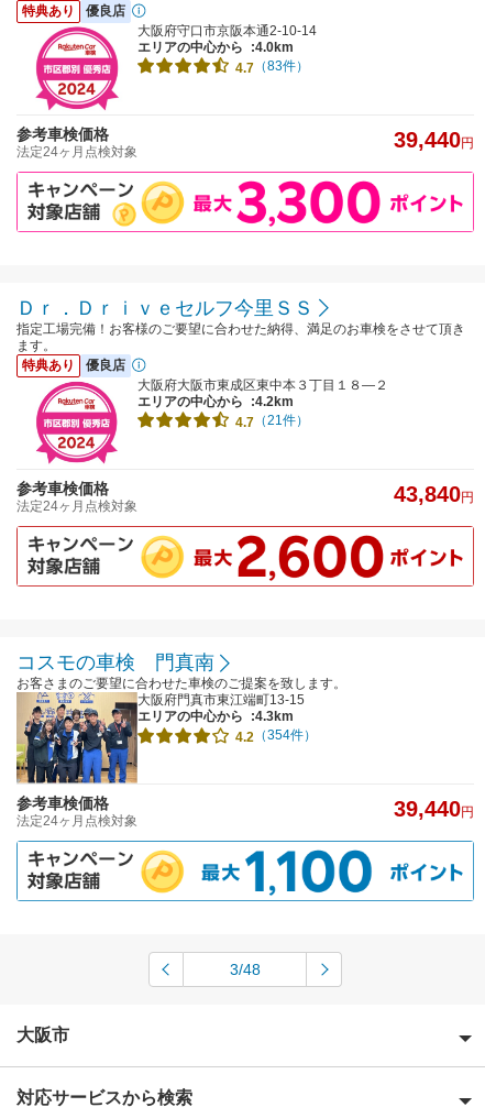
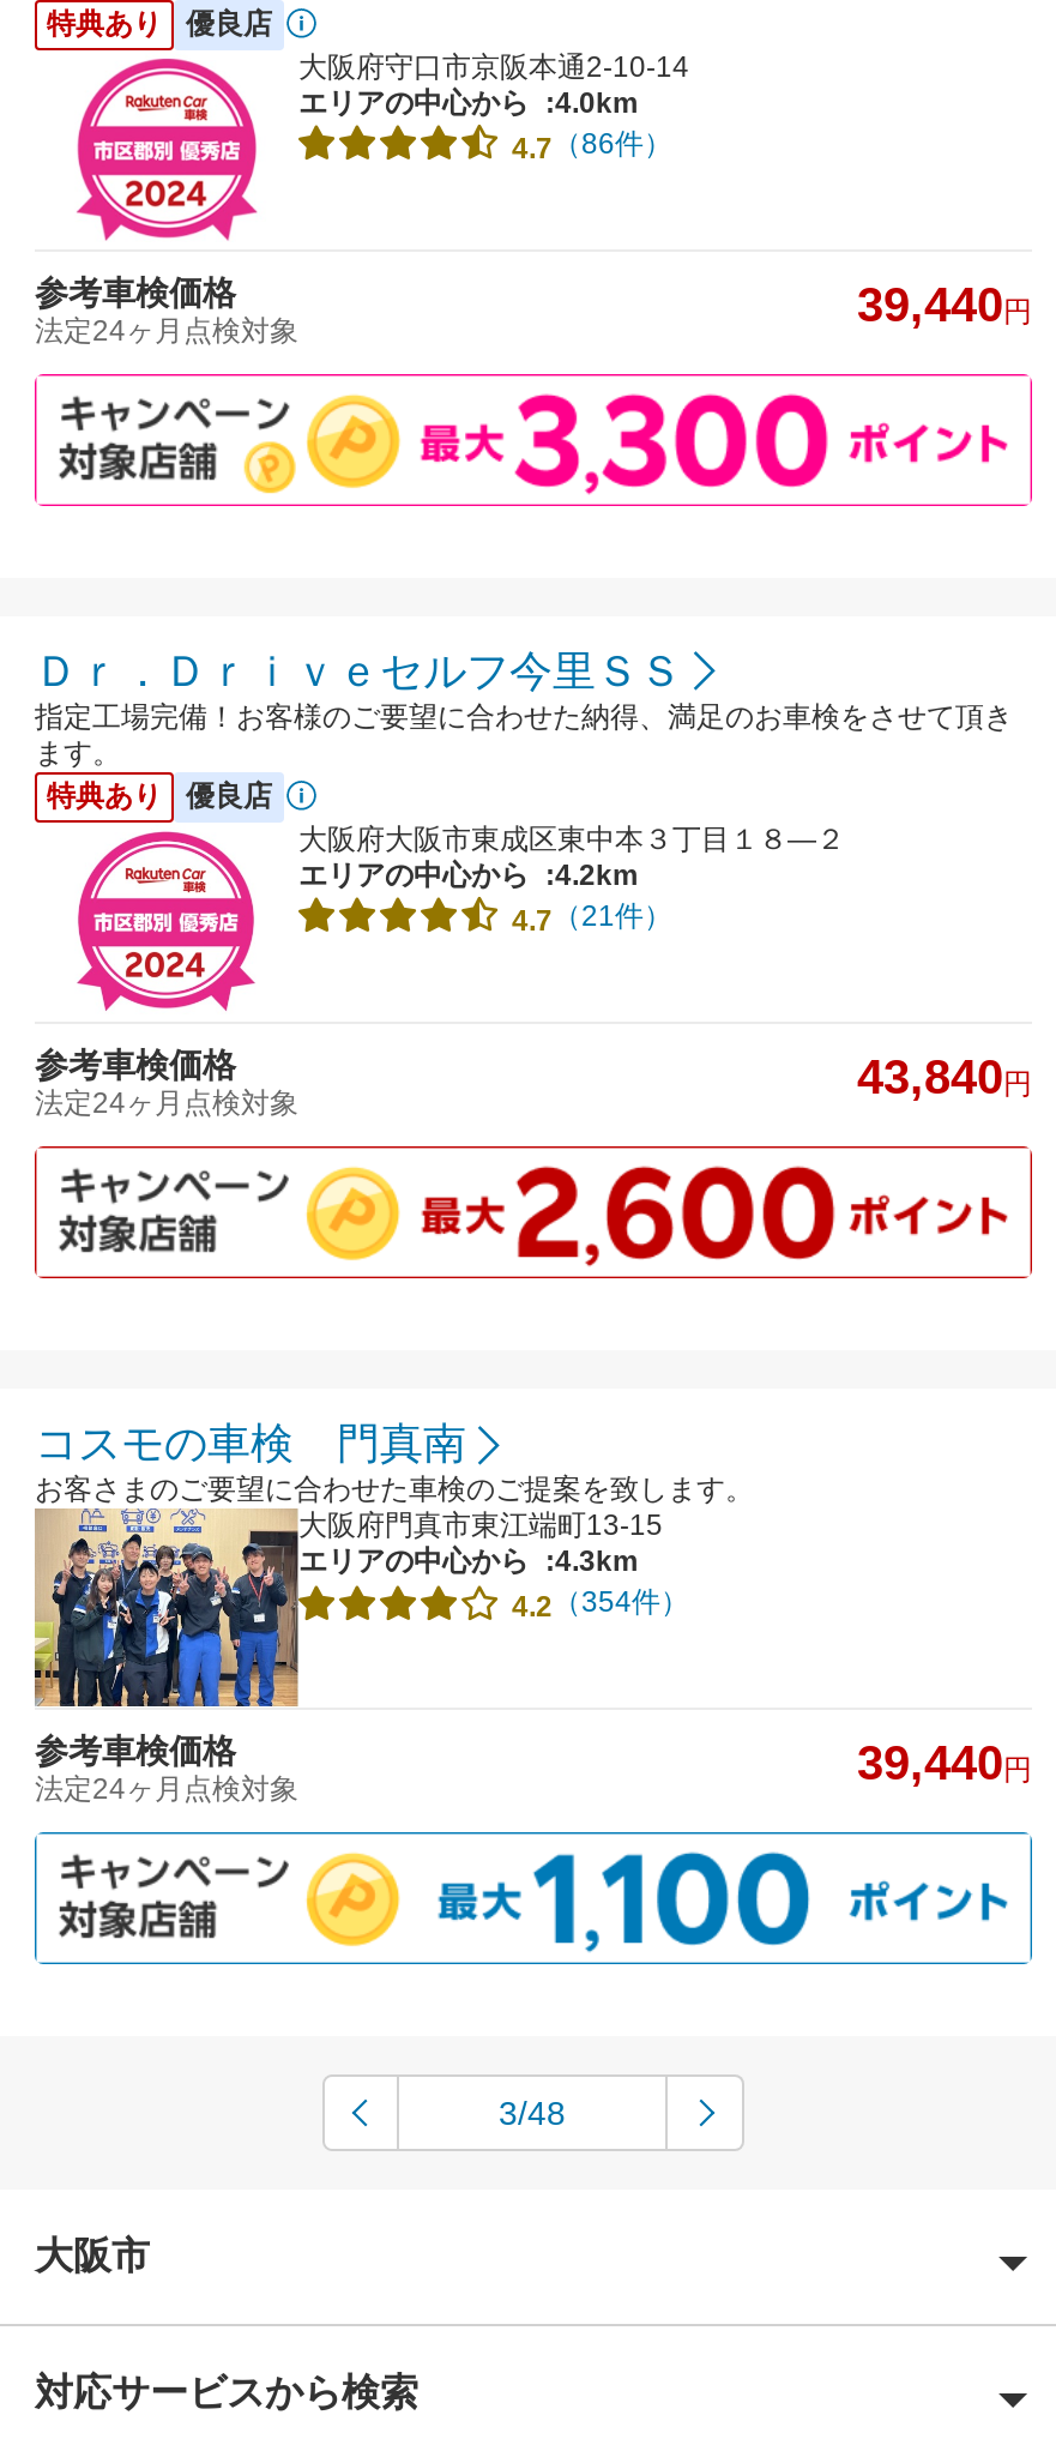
[235,58,309,76] 4.7（83件） -> [512,127,672,165] 4.7（86件）

